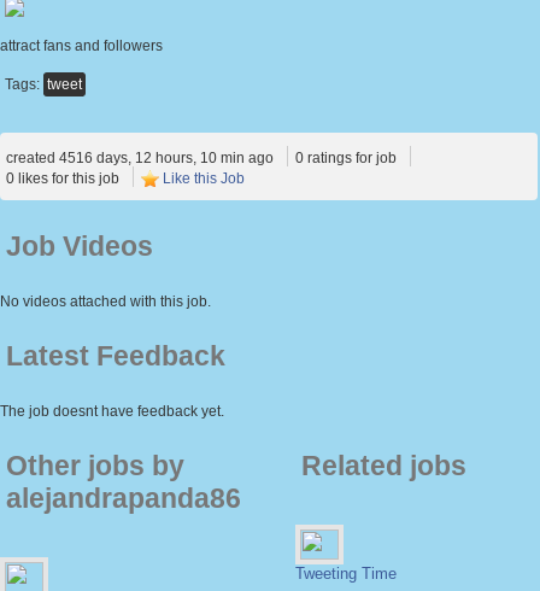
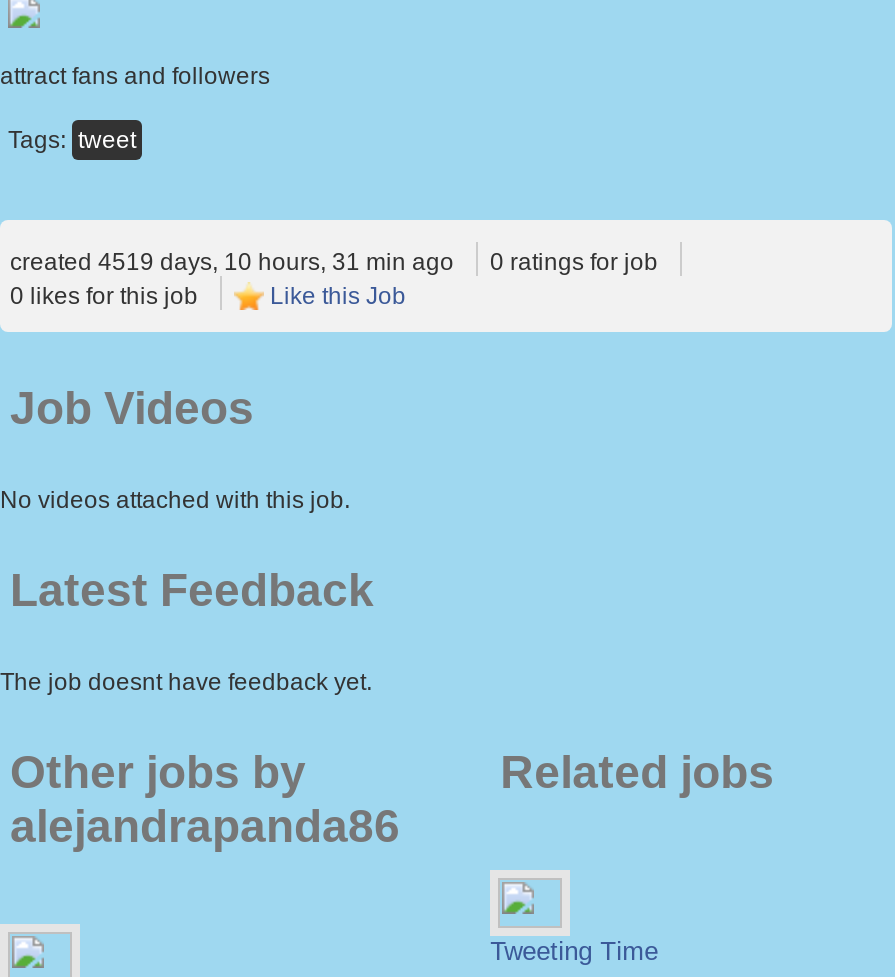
[6,150,274,166] created 4516 days, 12 hours, 10 min ago -> [10,248,454,276] created 4519 days, 10 hours, 31 min ago

